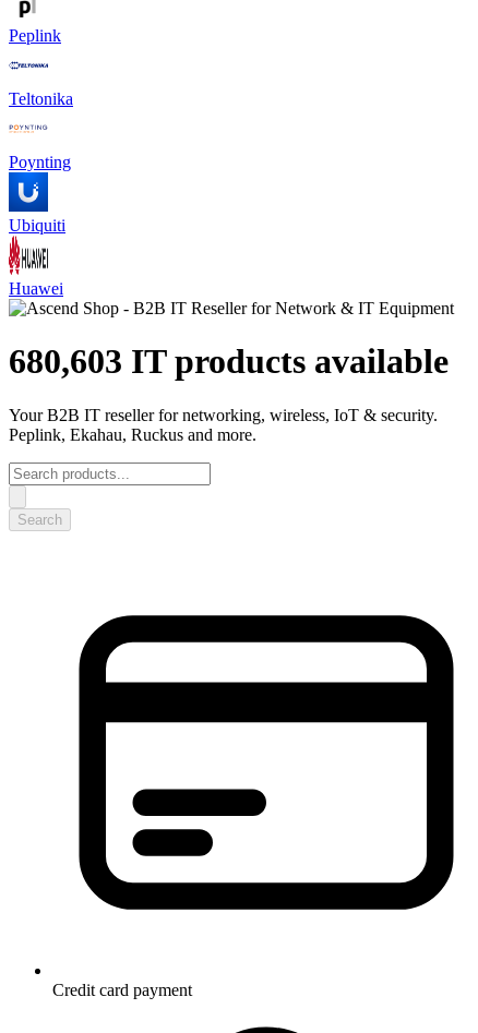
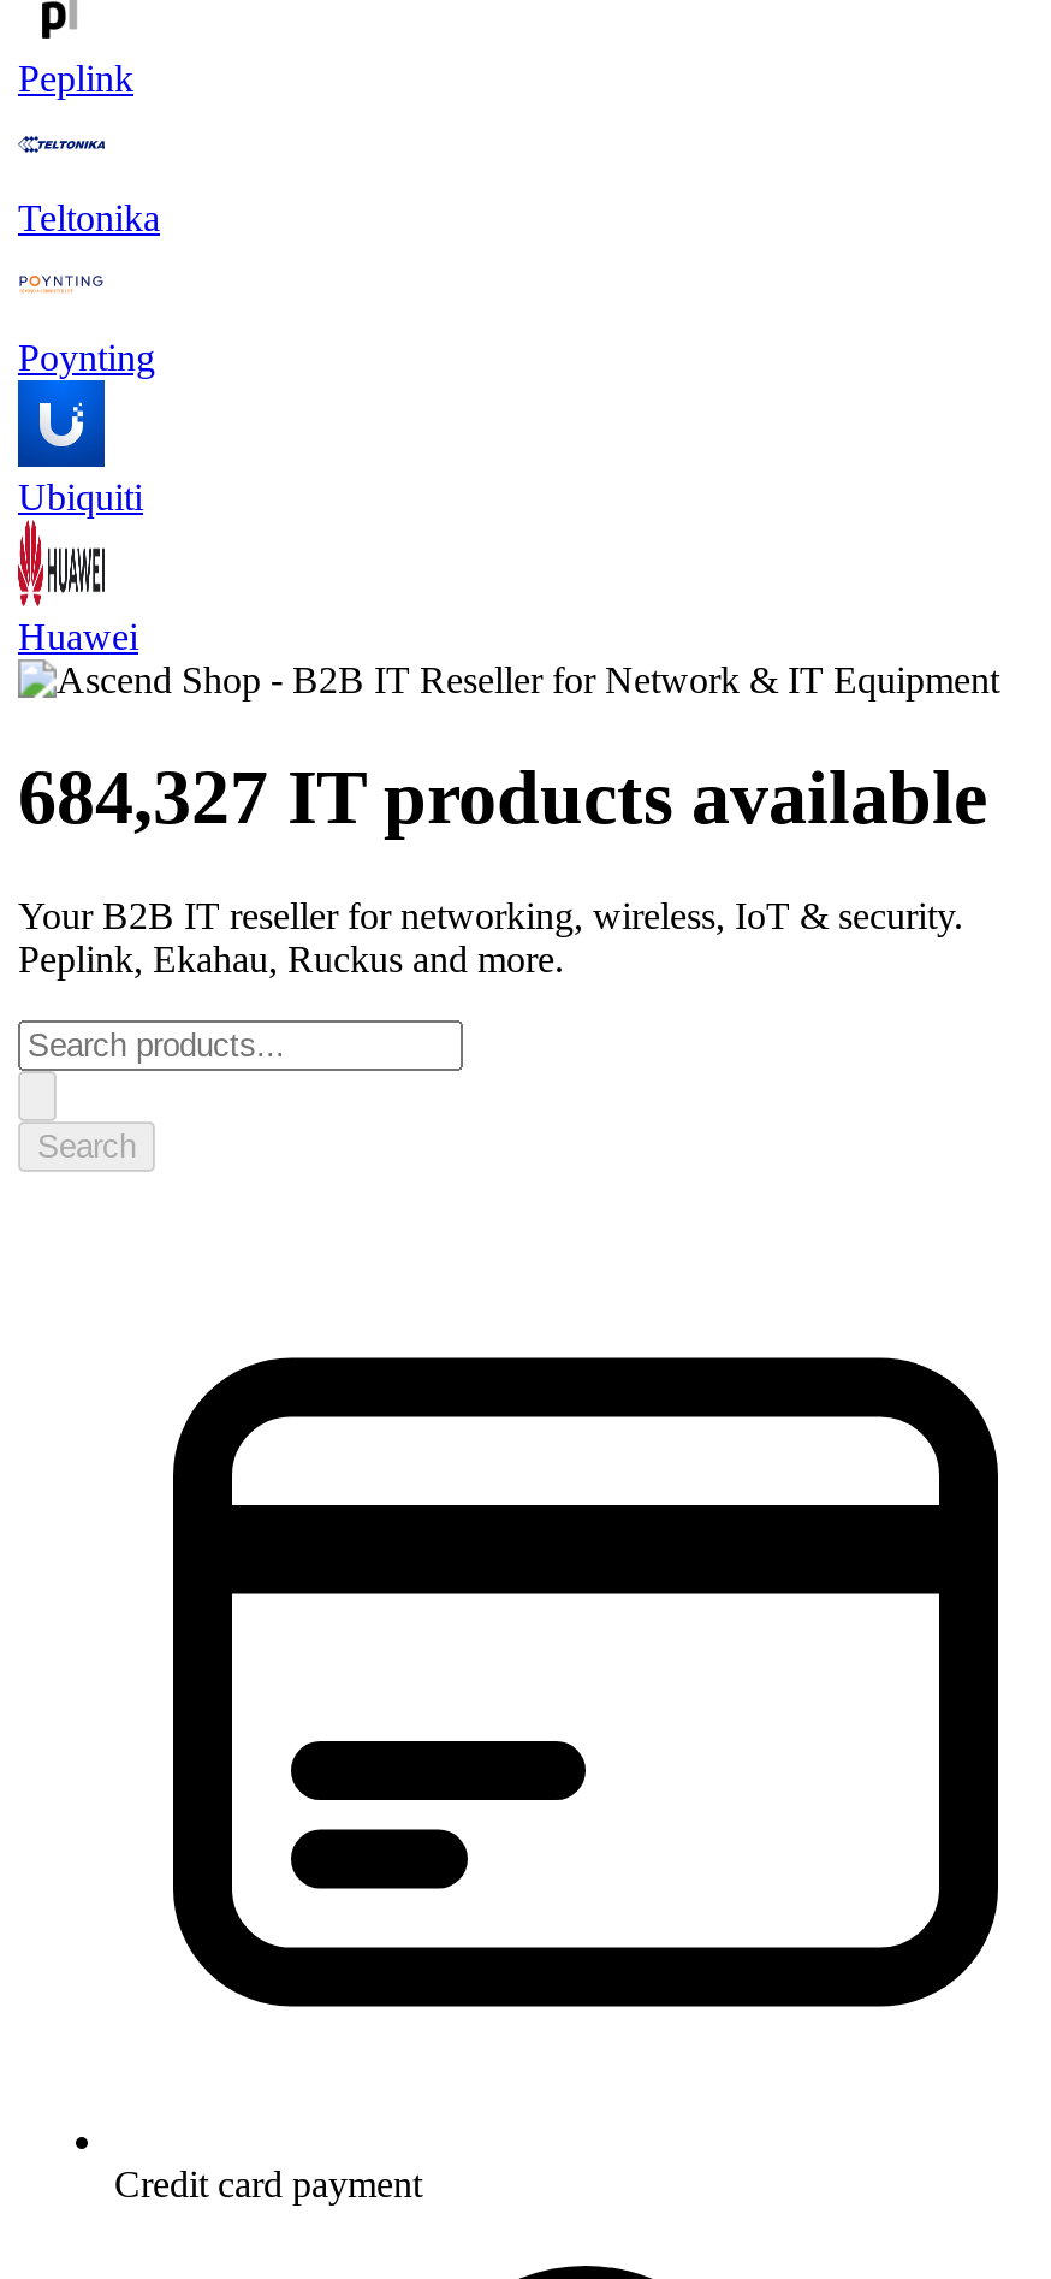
[9,342,449,381] 680,603 IT products available -> [18,753,987,840] 684,327 IT products available

